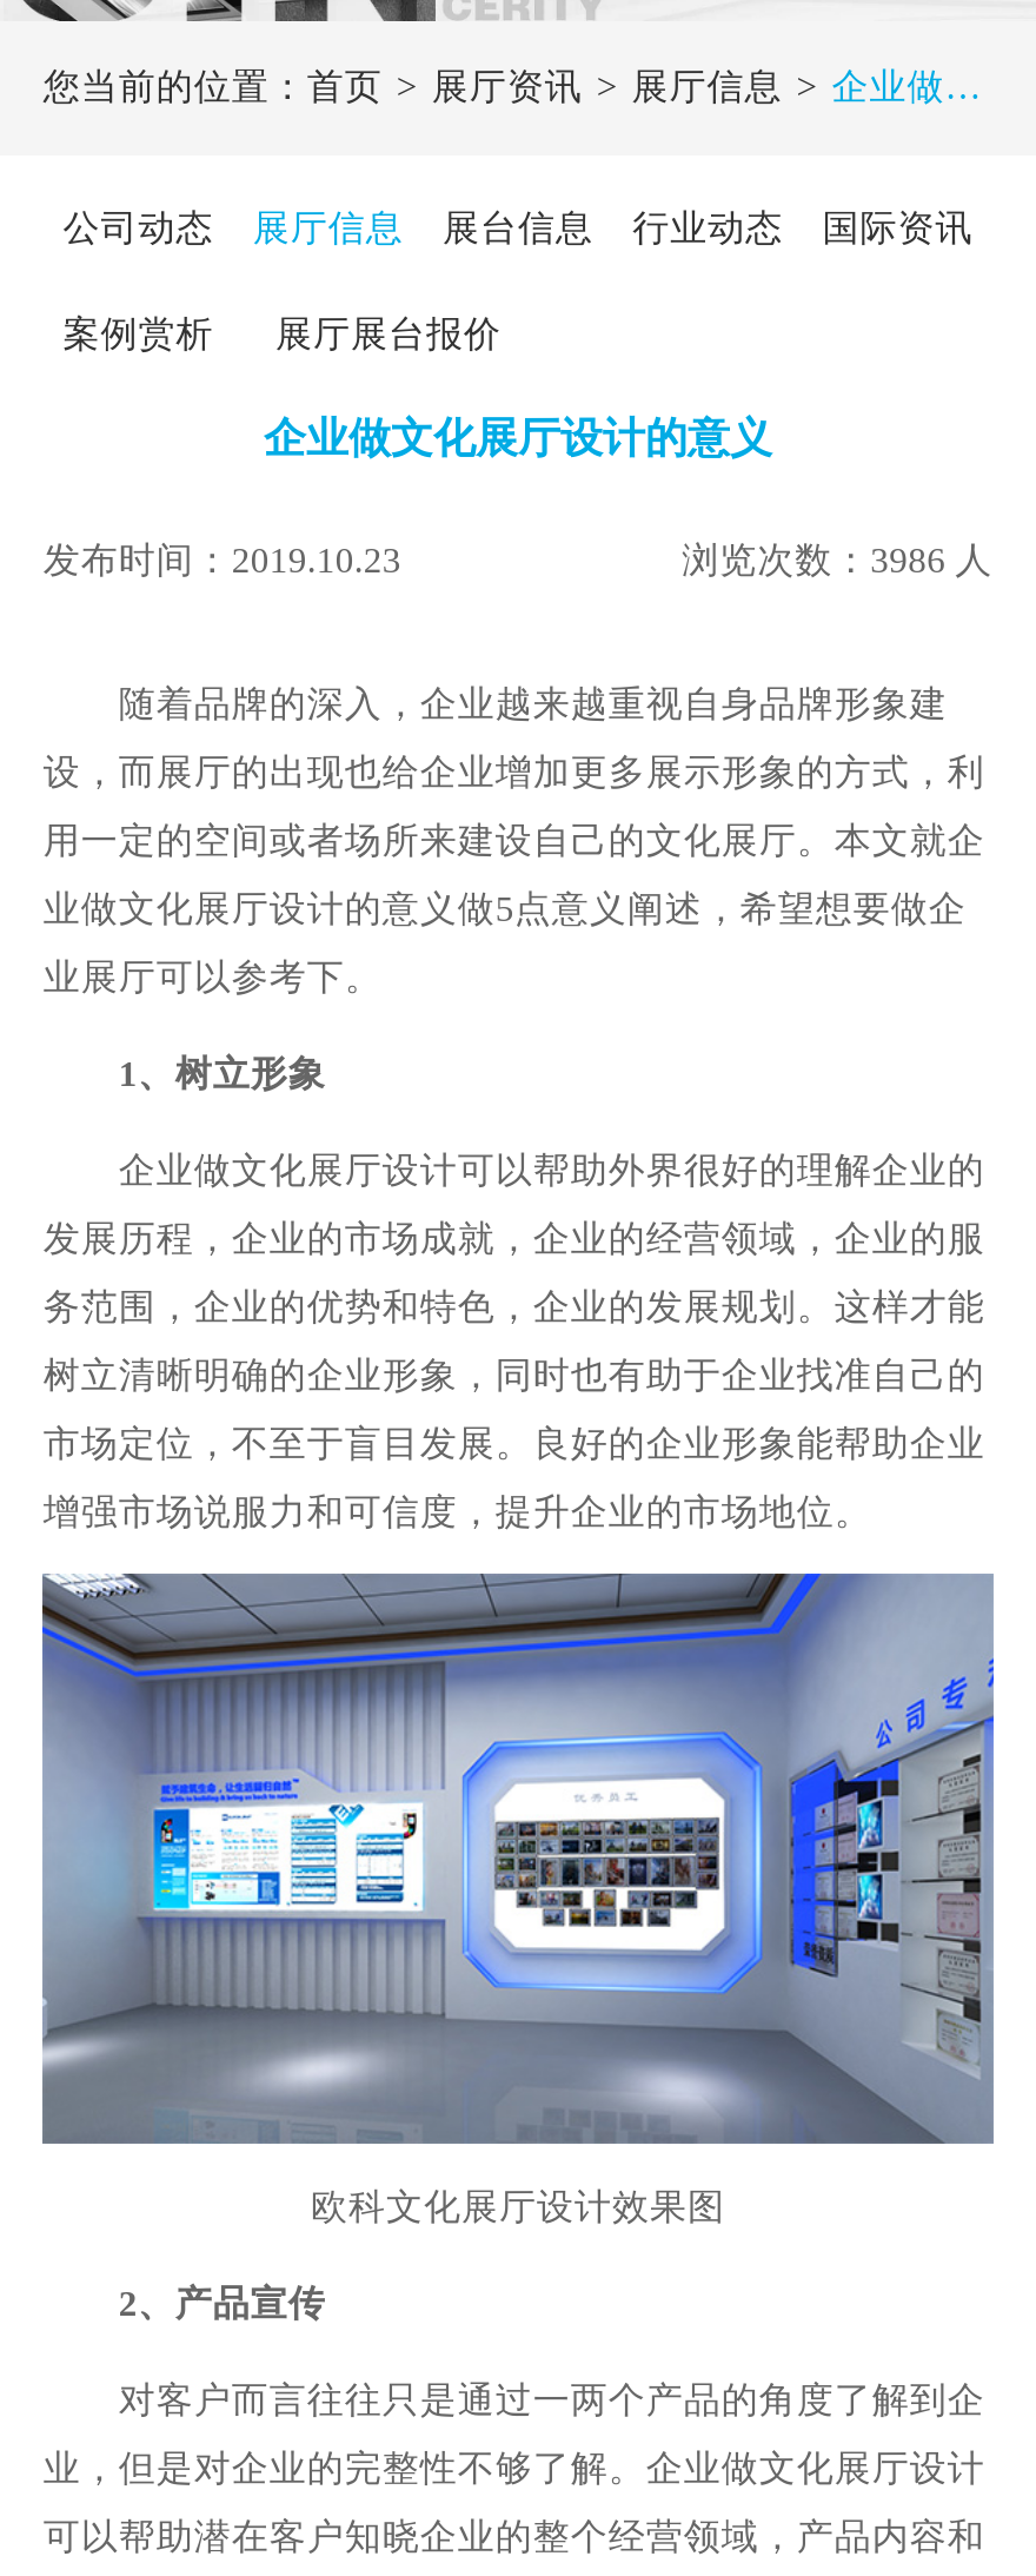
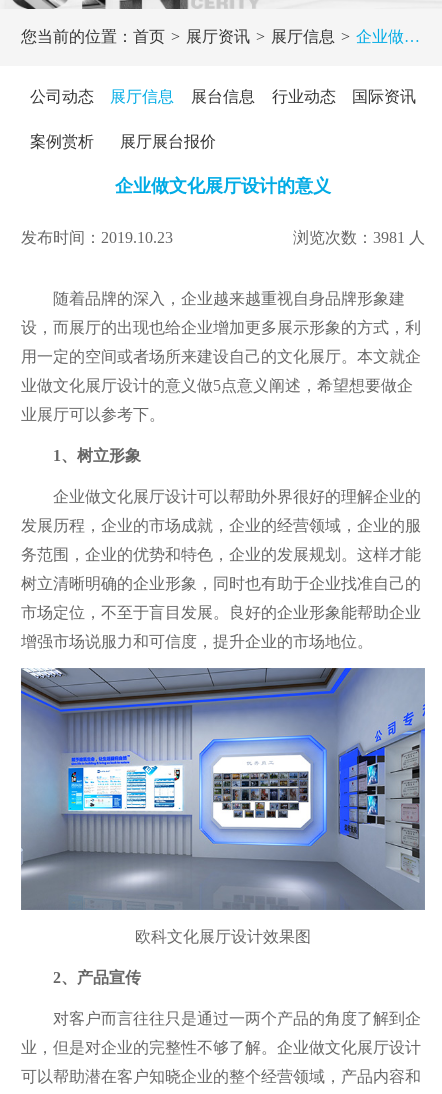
[682,539,993,579] 浏览次数：3986 人 -> [293,229,425,246] 浏览次数：3981 人

